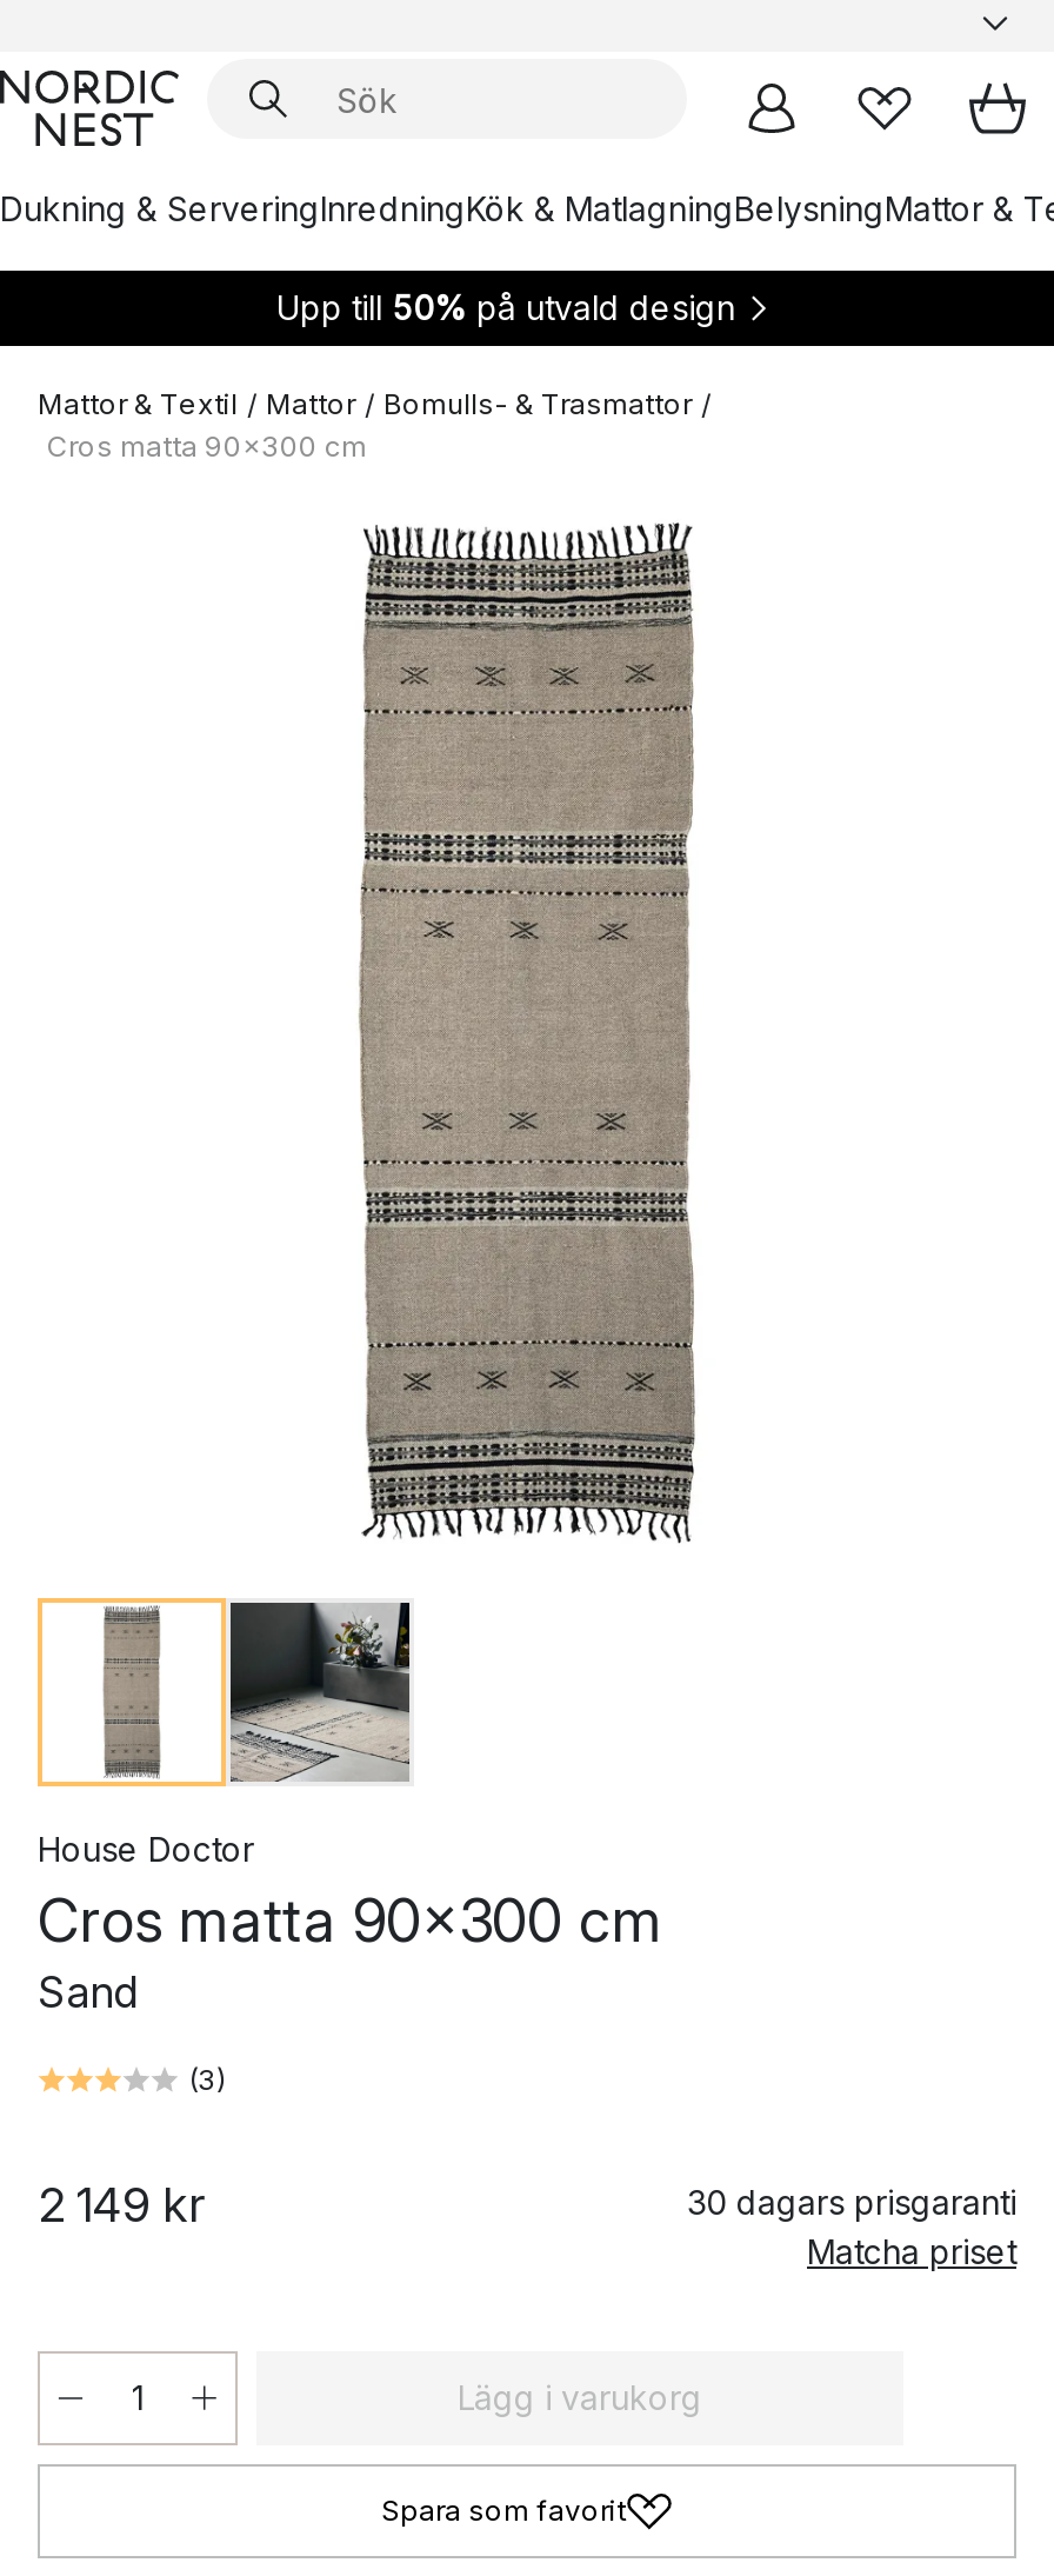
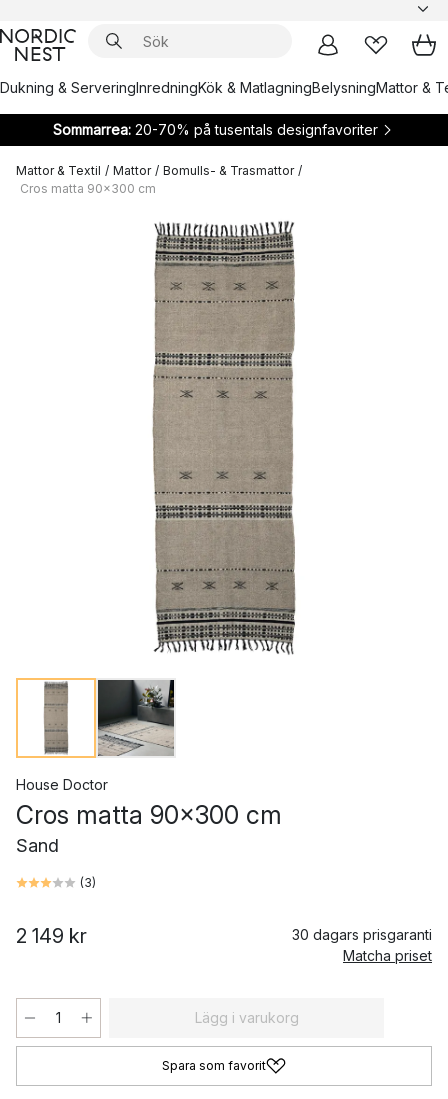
[276,287,735,327] Upp till 50% på utvald design -> [52,121,377,138] Sommarrea: 20-70% på tusentals designfavoriter

